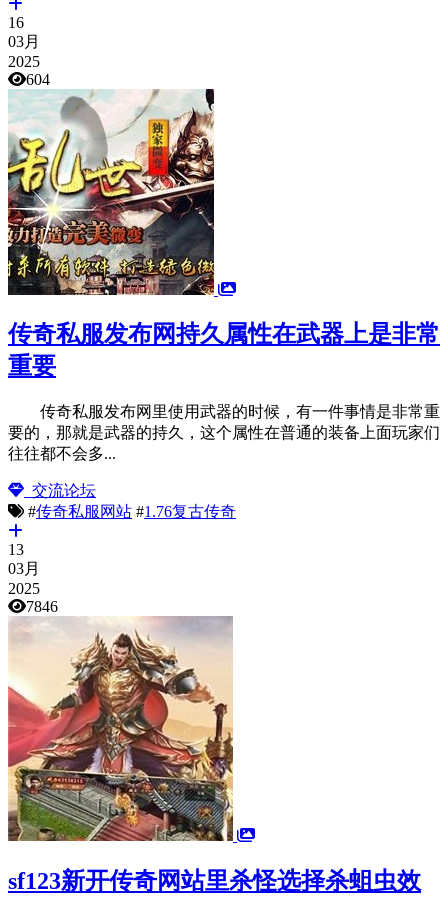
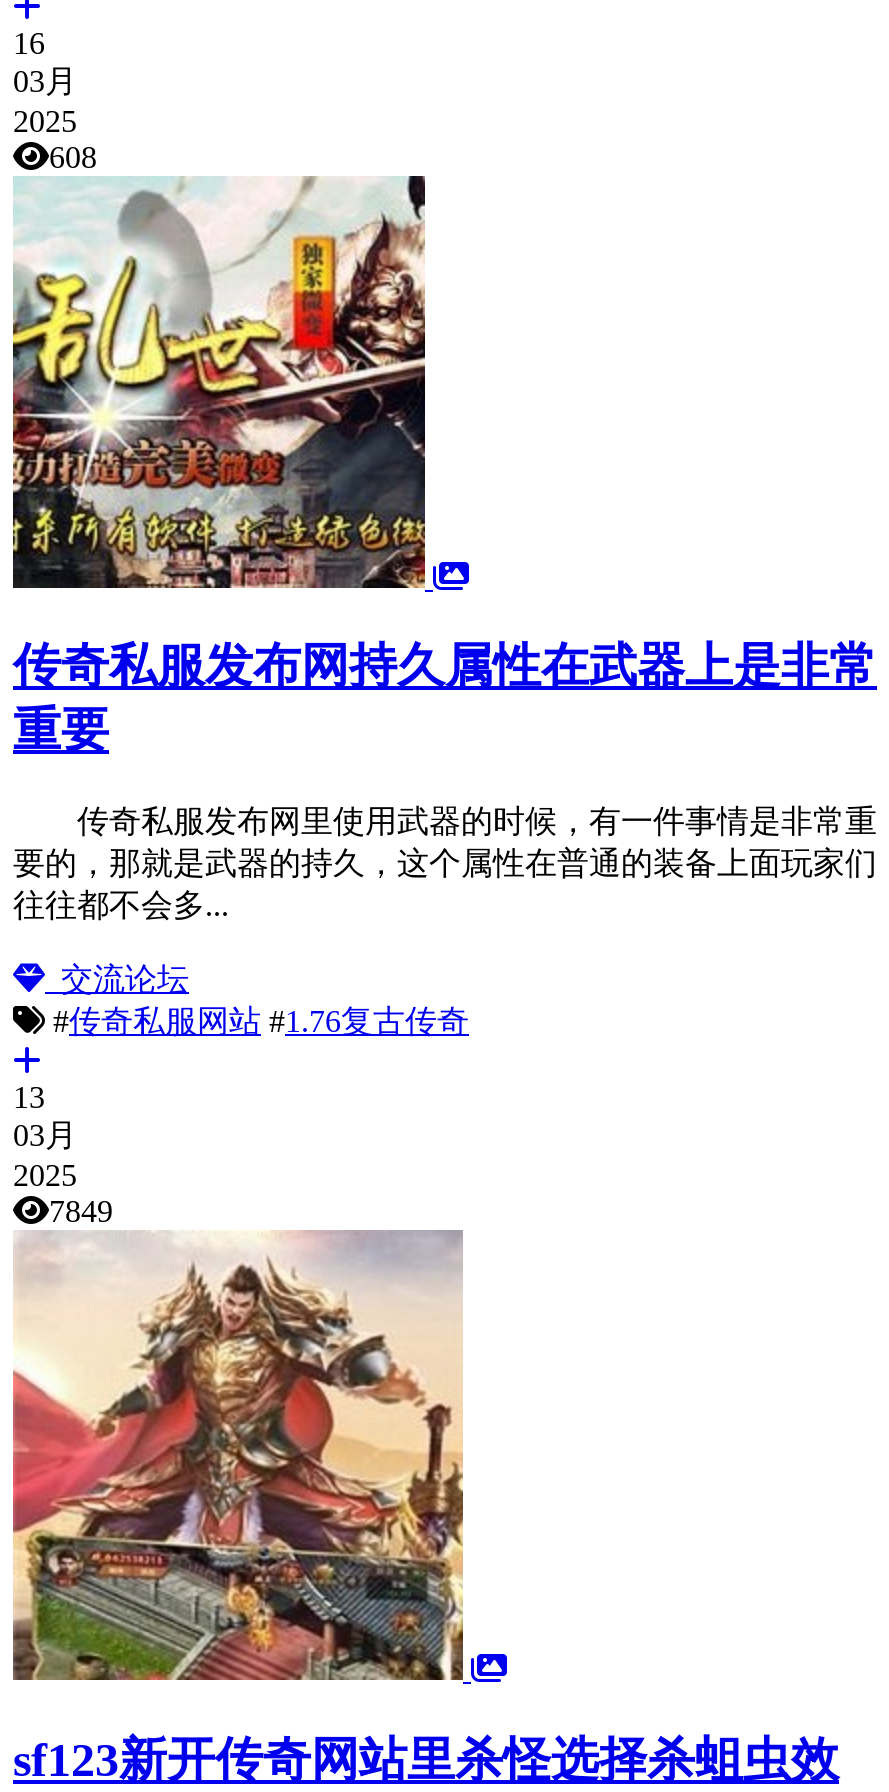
[26,71,50,88] 604 -> [49,139,97,173] 608
[26,598,58,615] 7846 -> [49,1195,113,1229] 7849

